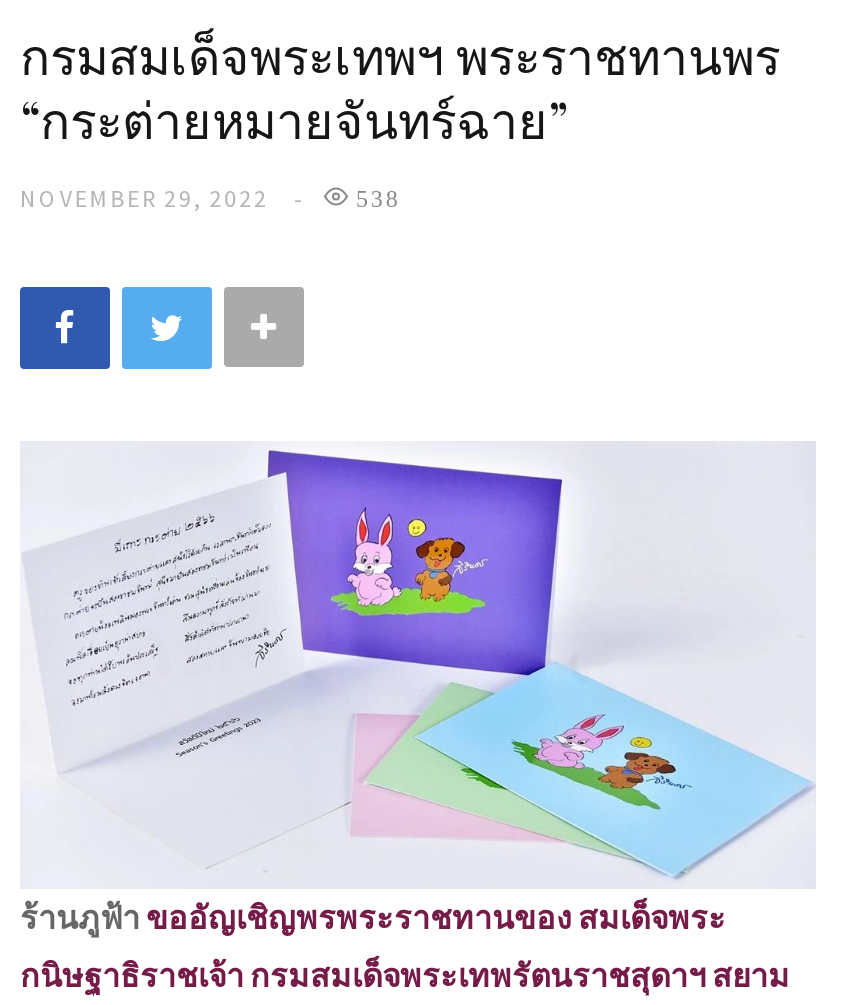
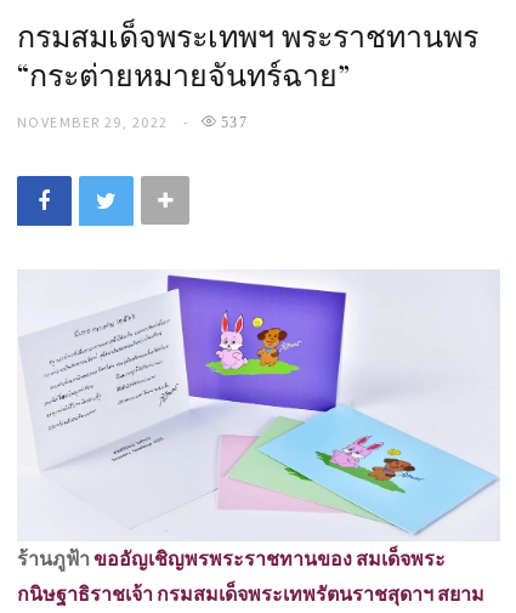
[356,184,401,212] 538 -> [221,113,248,130] 537

